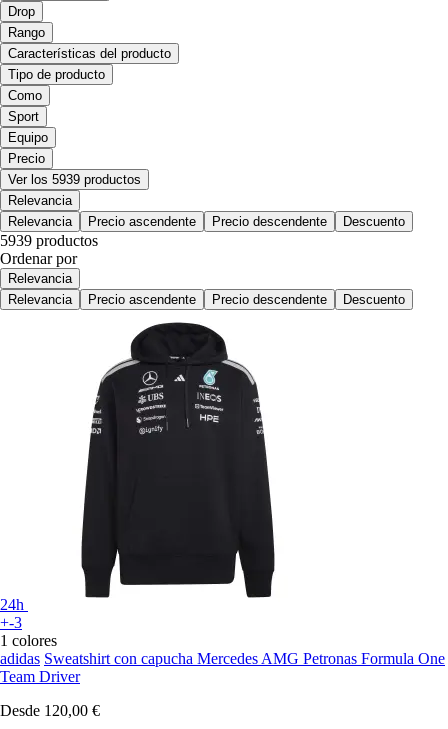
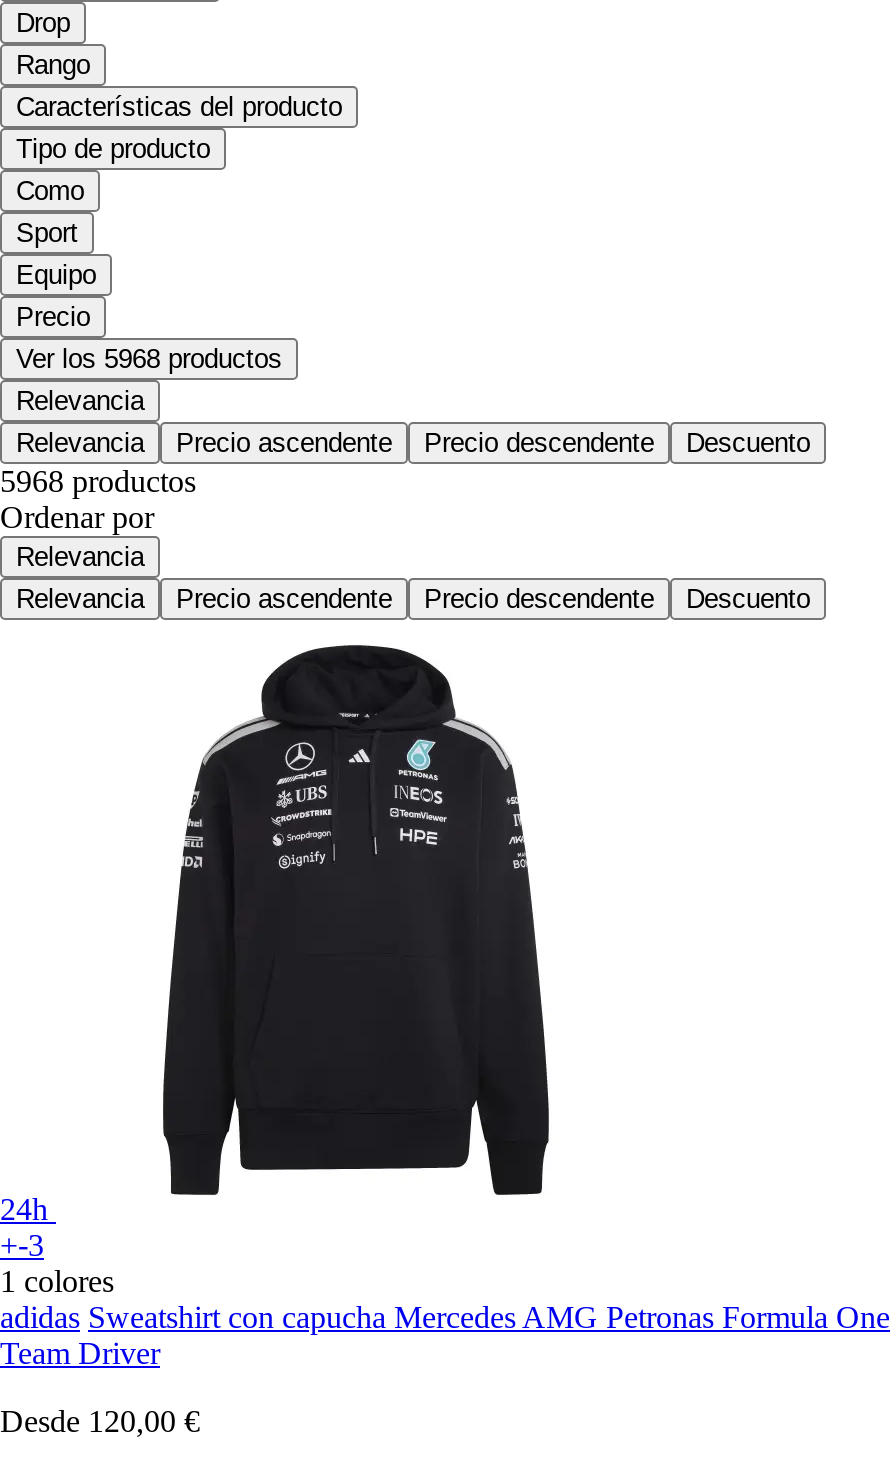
[8,172,141,187] Ver los 5939 productos -> [16,344,282,374] Ver los 5968 productos
[0,232,98,249] 5939 productos -> [0,464,196,498] 5968 productos

